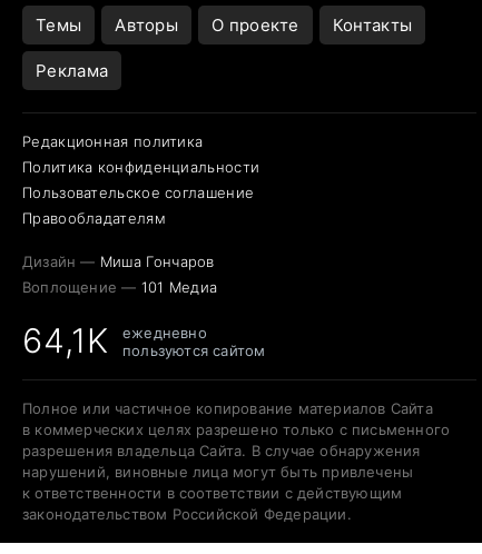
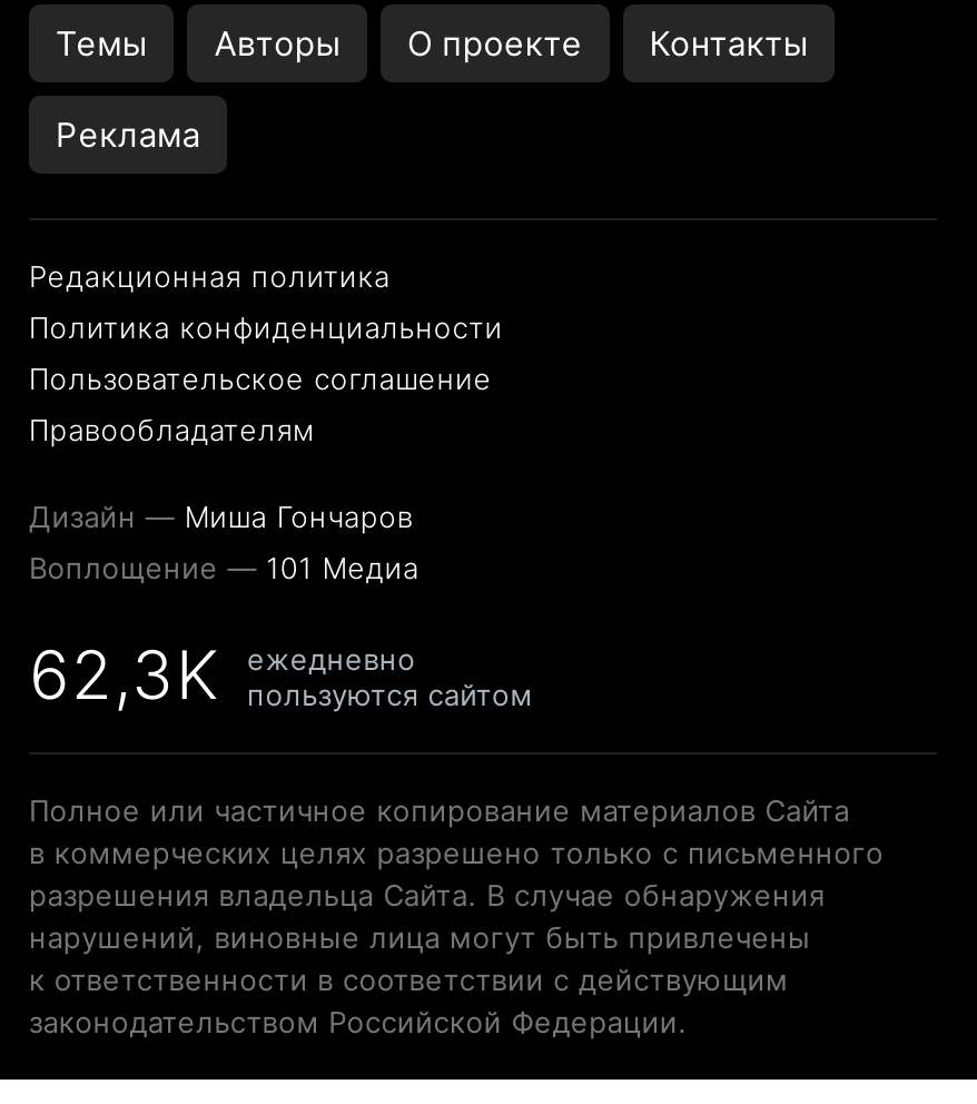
[22,320,265,360] 64,1K ежедневно пользуются сайтом -> [29,635,533,716] 62,3K ежедневно пользуются сайтом

